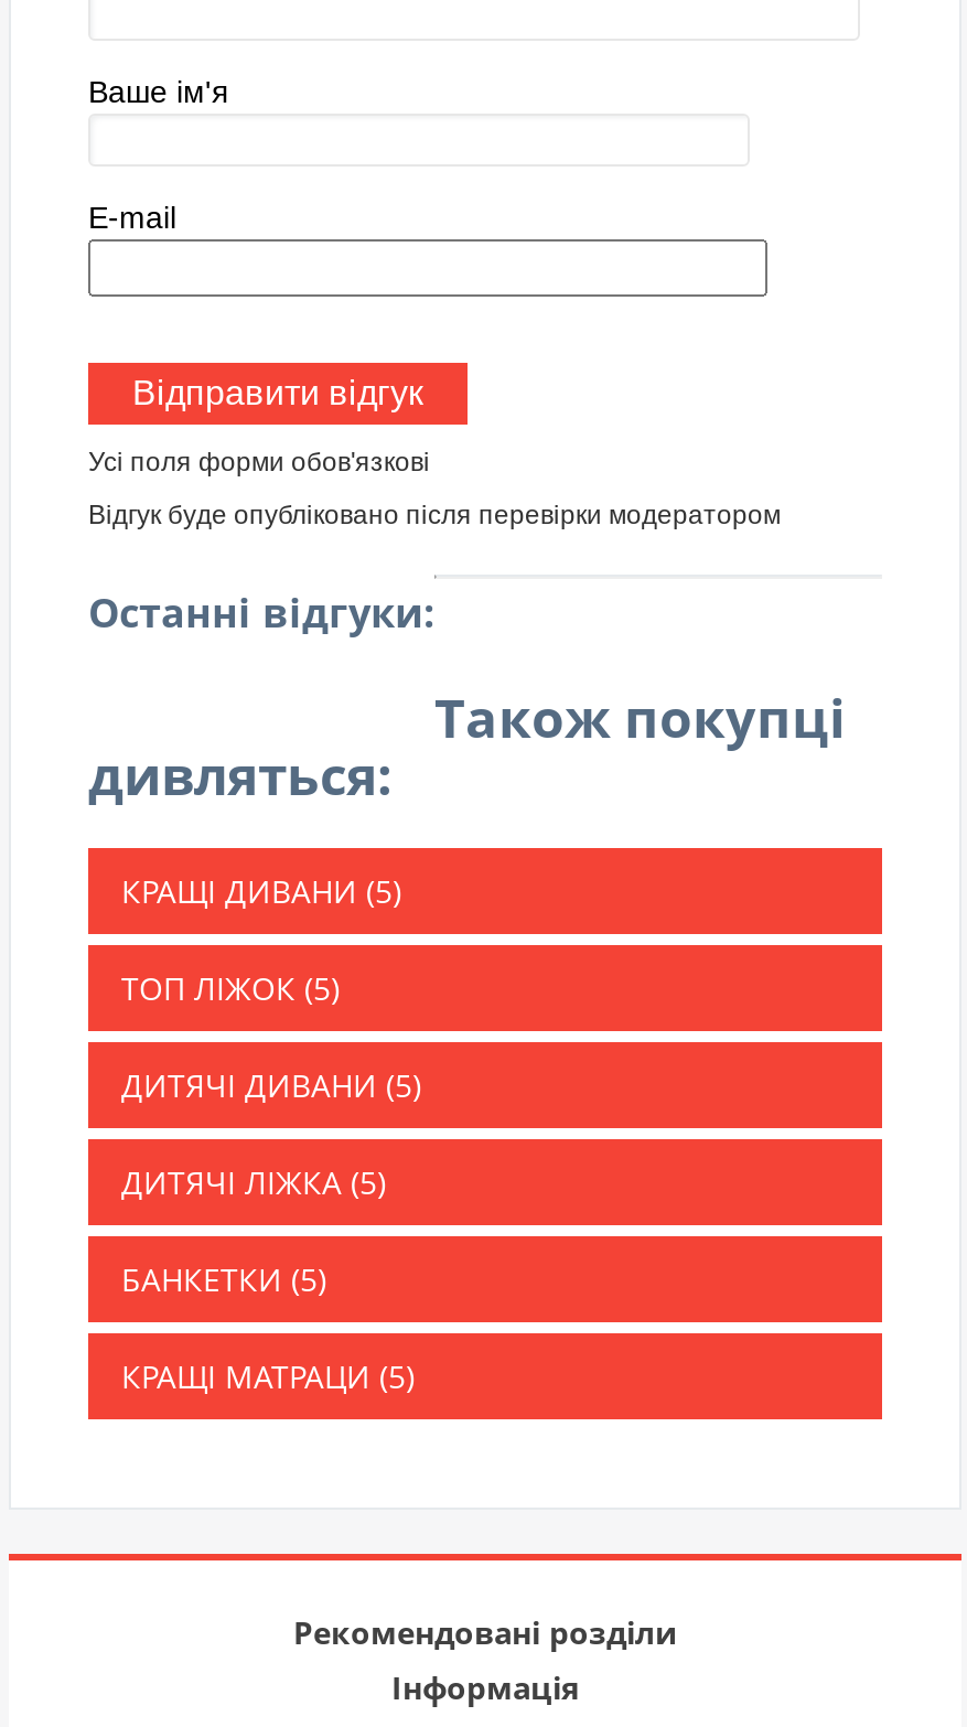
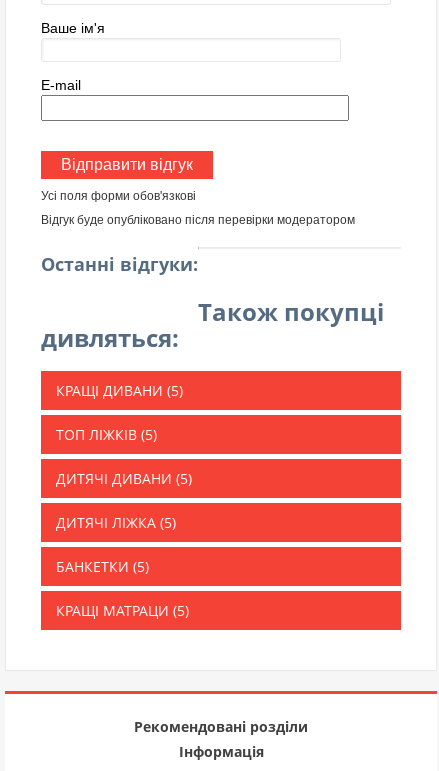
[121,966,340,1008] ТОП ЛІЖОК (5) -> [56,424,157,443] ТОП ЛІЖКІВ (5)

